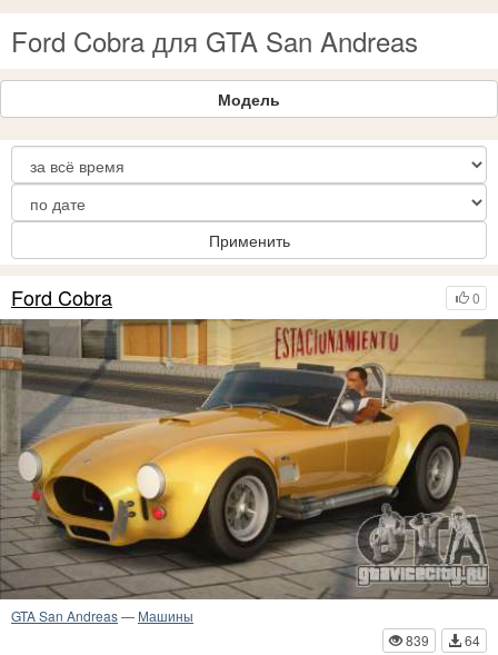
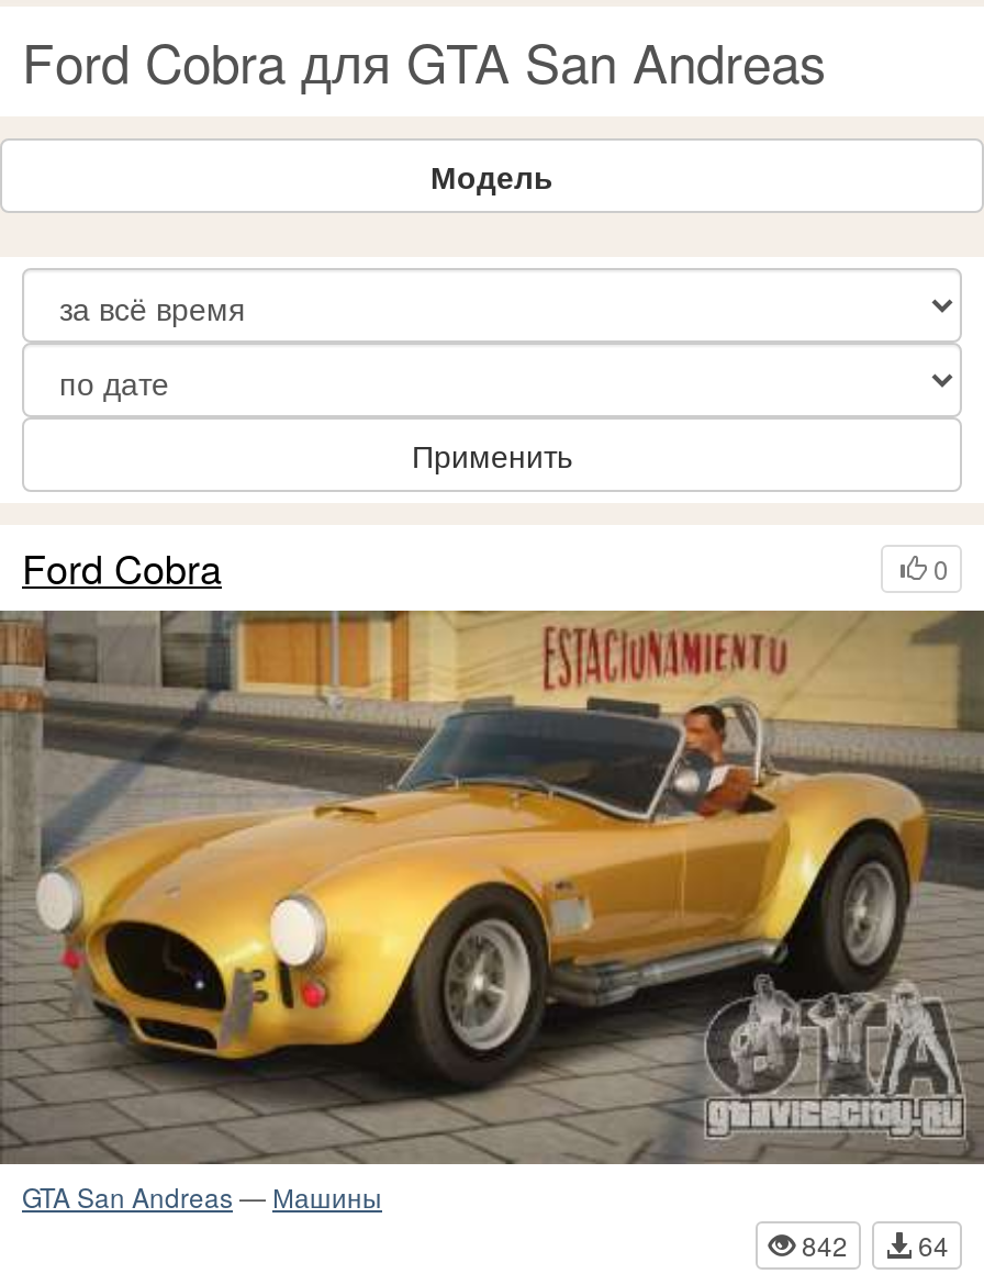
[406,630,480,649] 839 64 -> [802,1225,949,1262] 842 64

